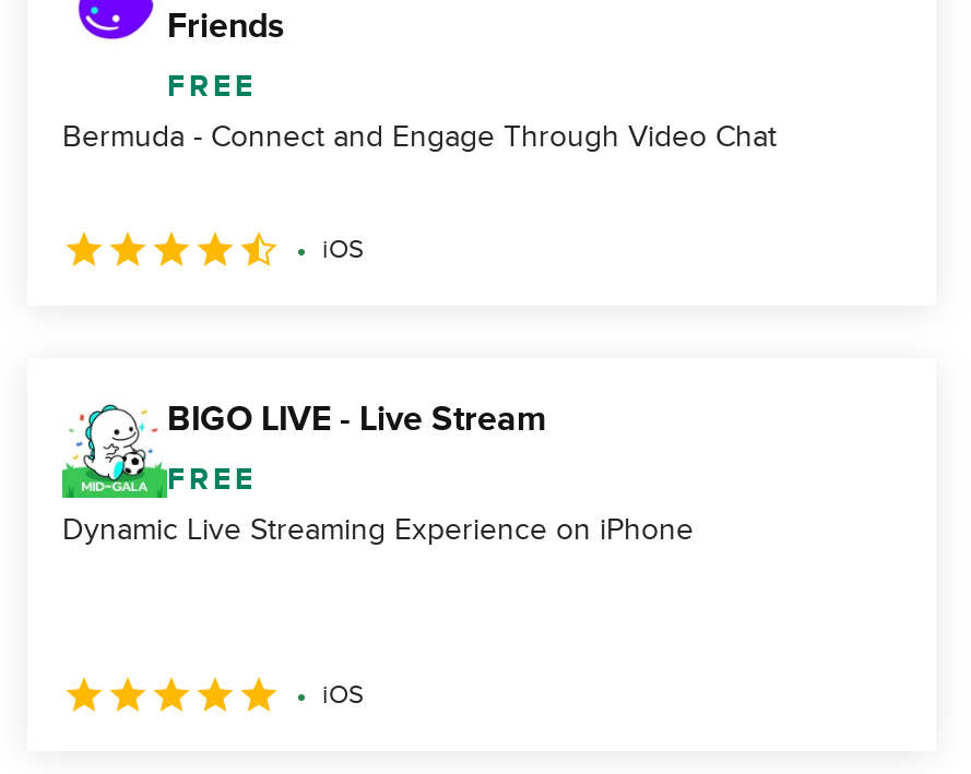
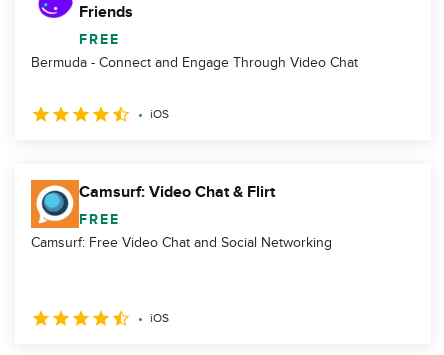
[60,393,547,496] [image] | BIGO LIVE - Live Stream -> [30,179,275,227] [image] | Camsurf: Video Chat & Flirt
[62,511,694,548] Dynamic Live Streaming Experience on iPhone -> [31,234,332,251] Camsurf: Free Video Chat and Social Networking

